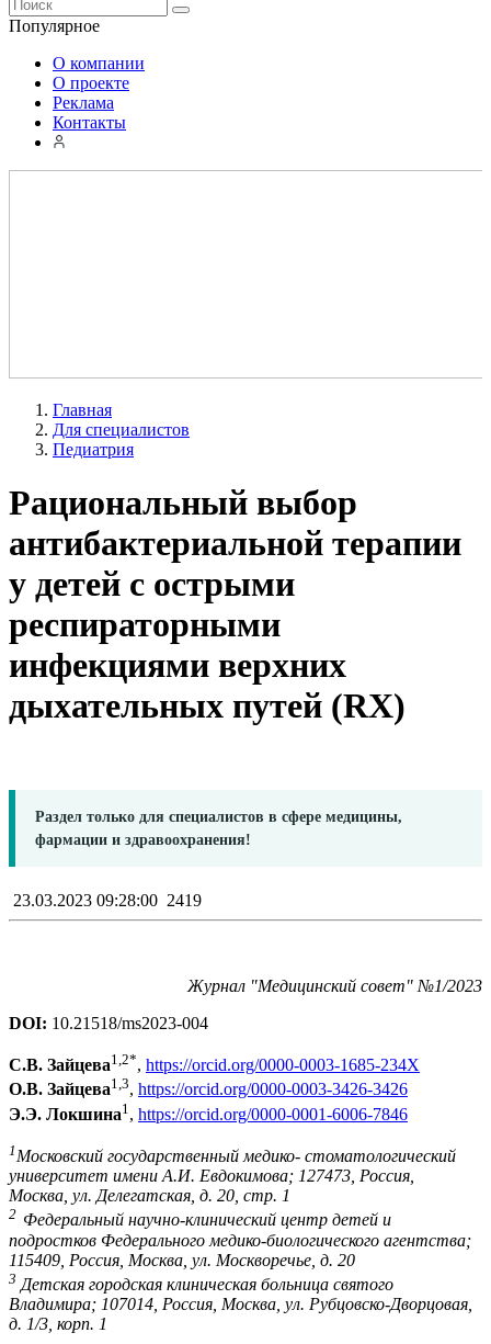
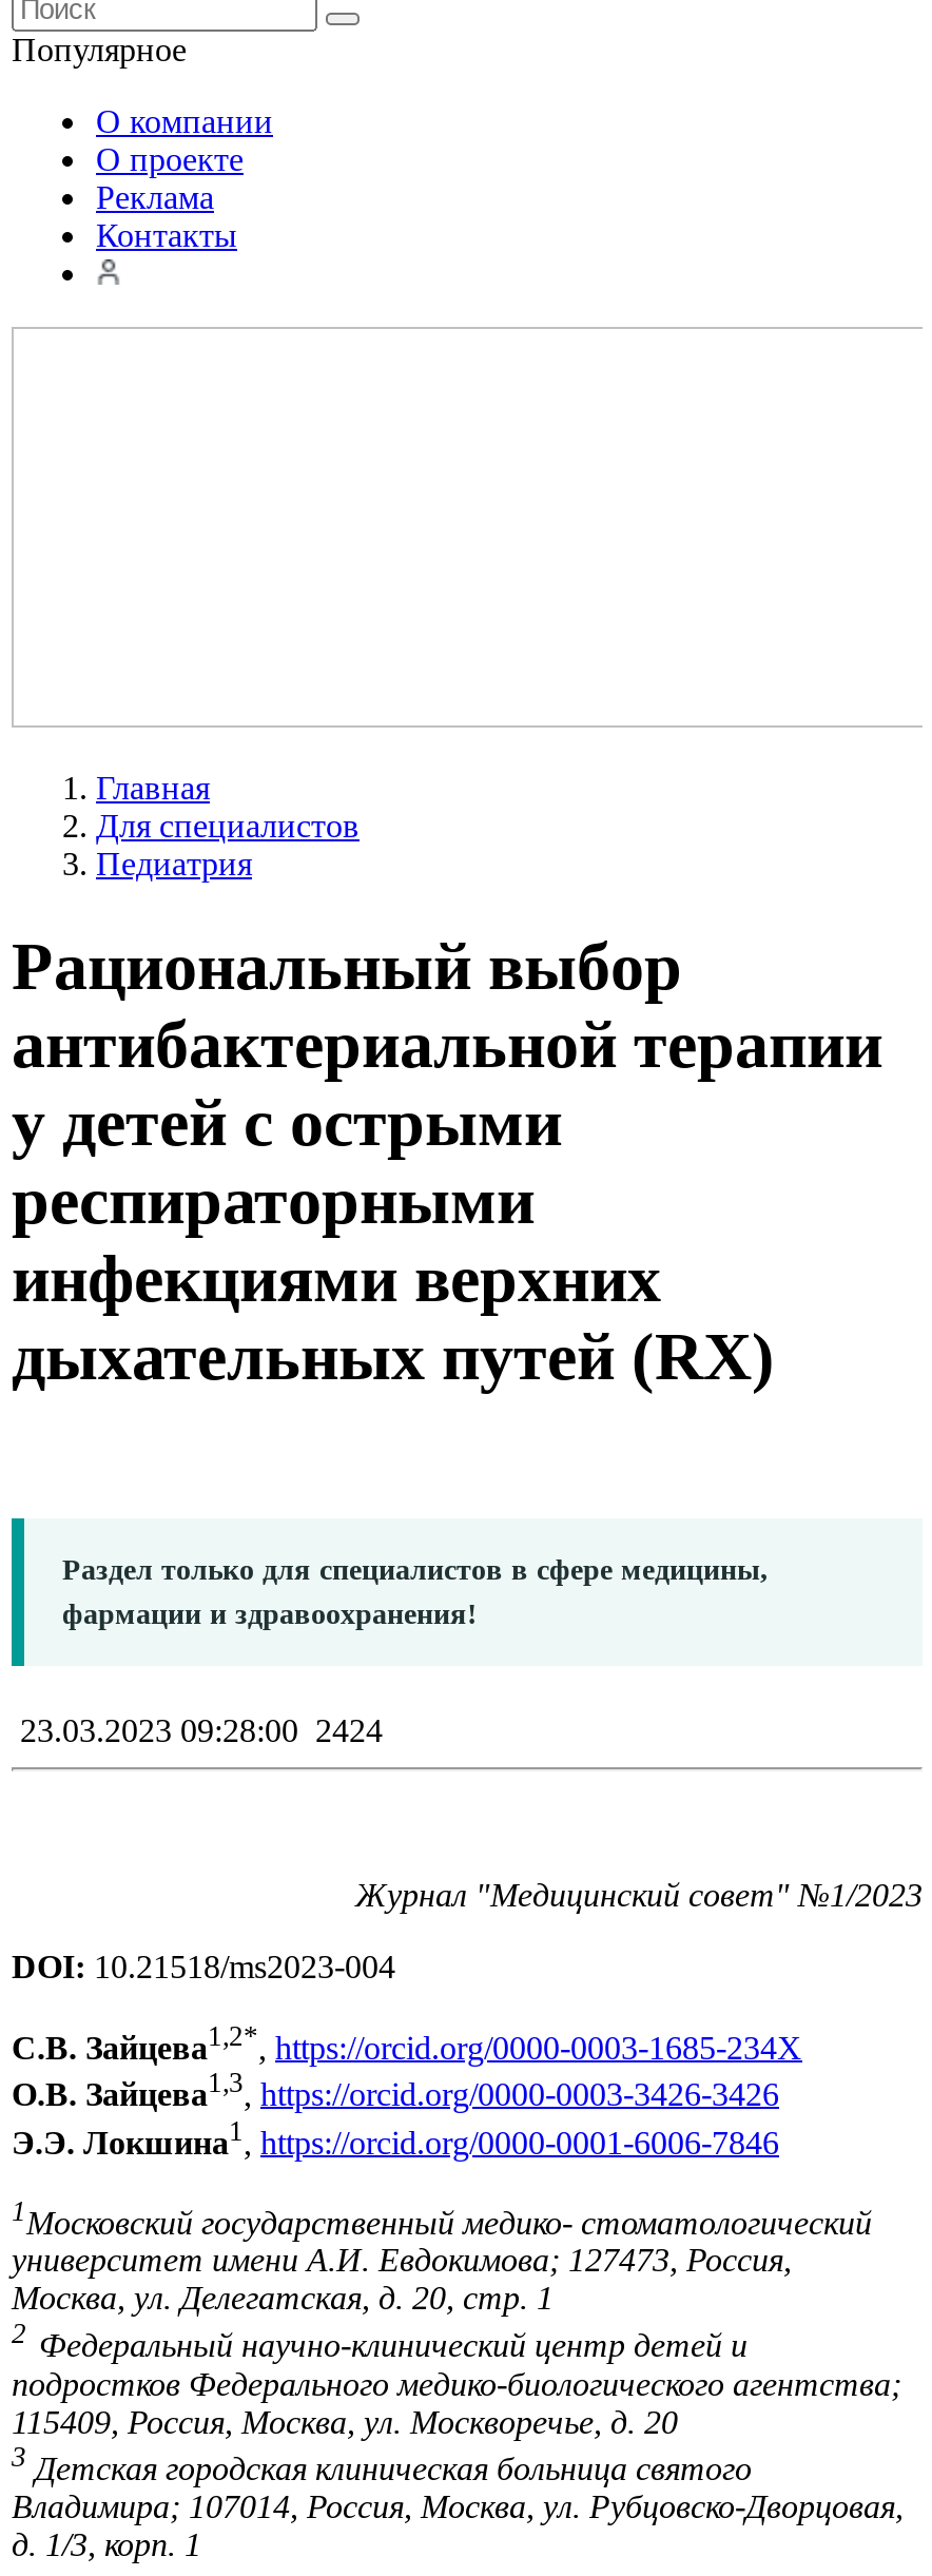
[9,891,202,909] 23.03.2023 09:28:00 2419 -> [12,1712,383,1748] 23.03.2023 09:28:00 2424

